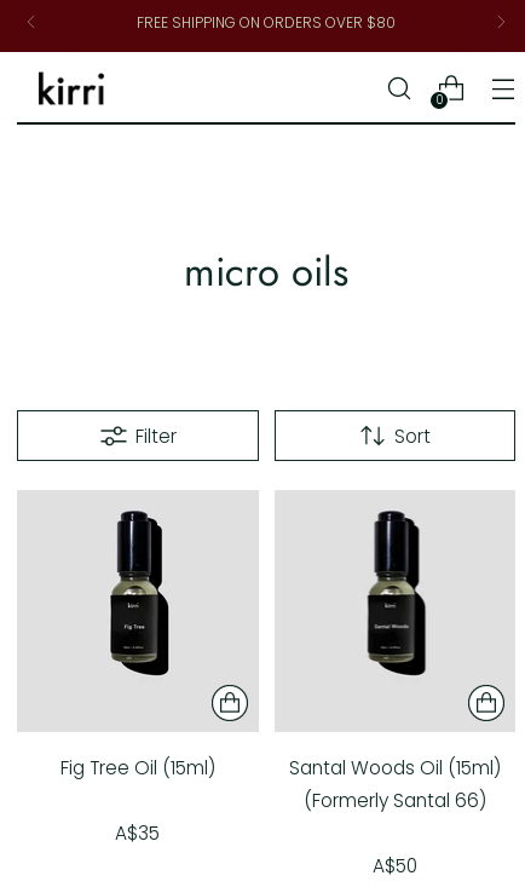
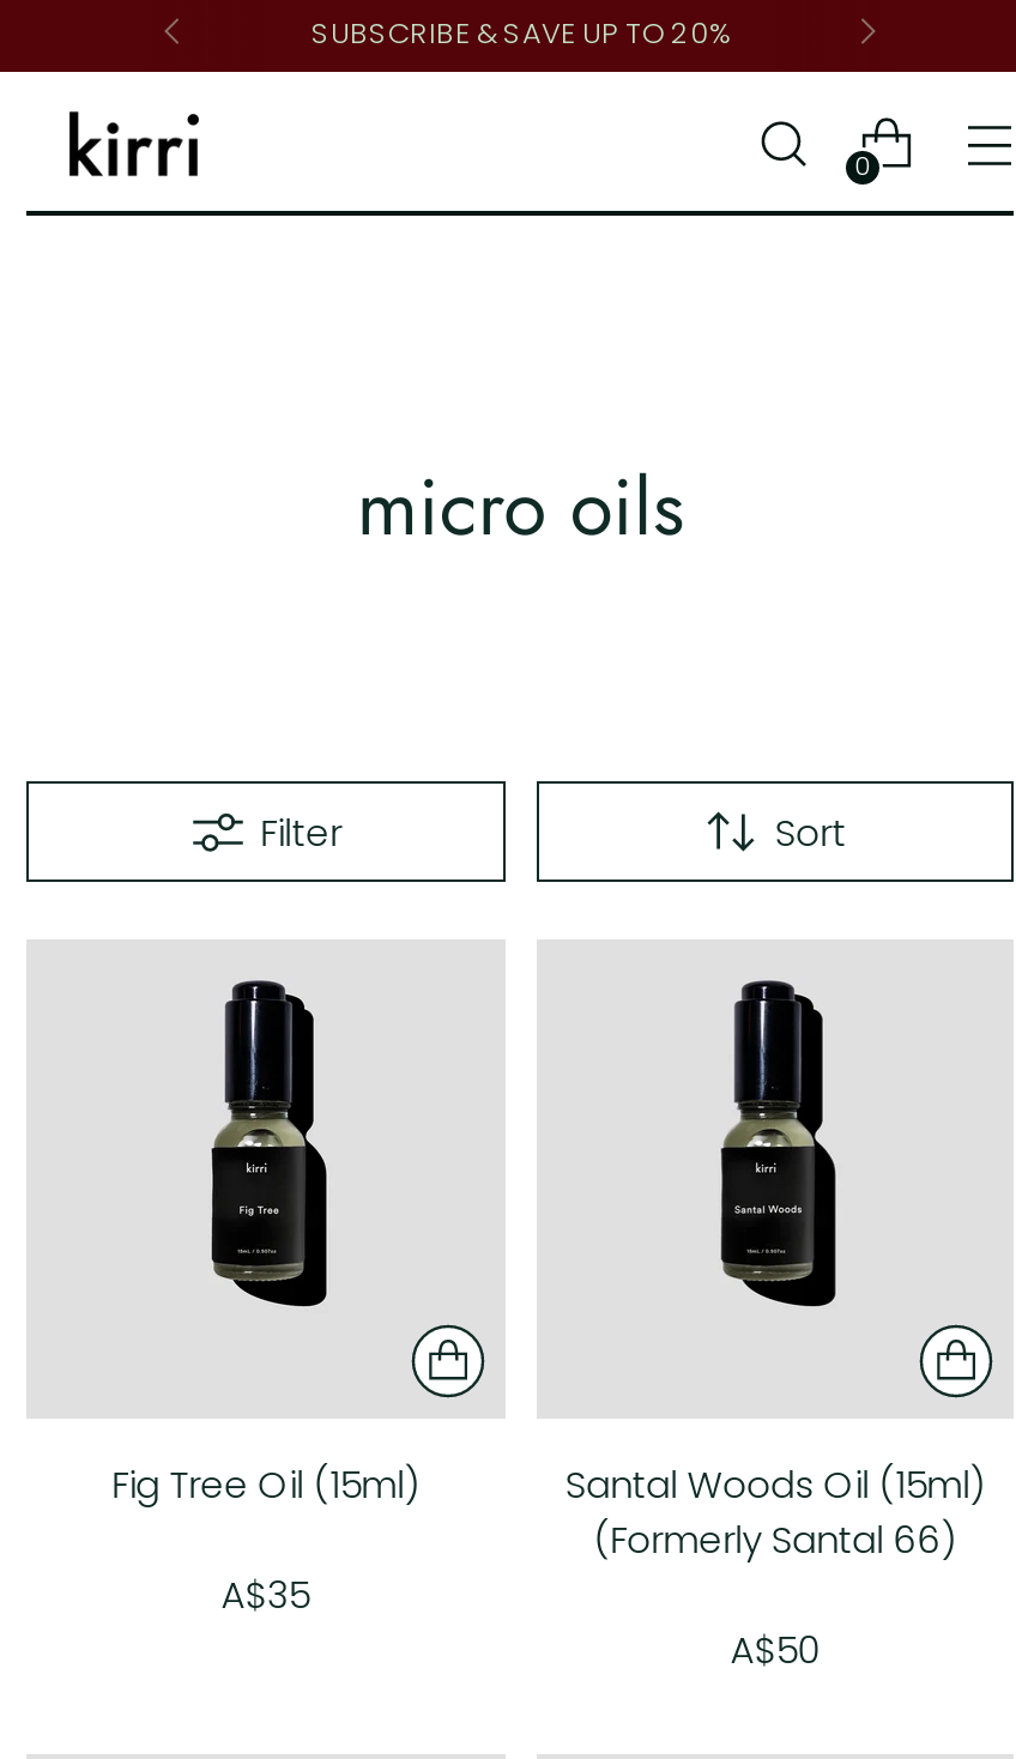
[137,11,396,32] FREE SHIPPING ON ORDERS OVER $80 -> [312,11,728,52] SUBSCRIBE & SAVE UP TO 20%

